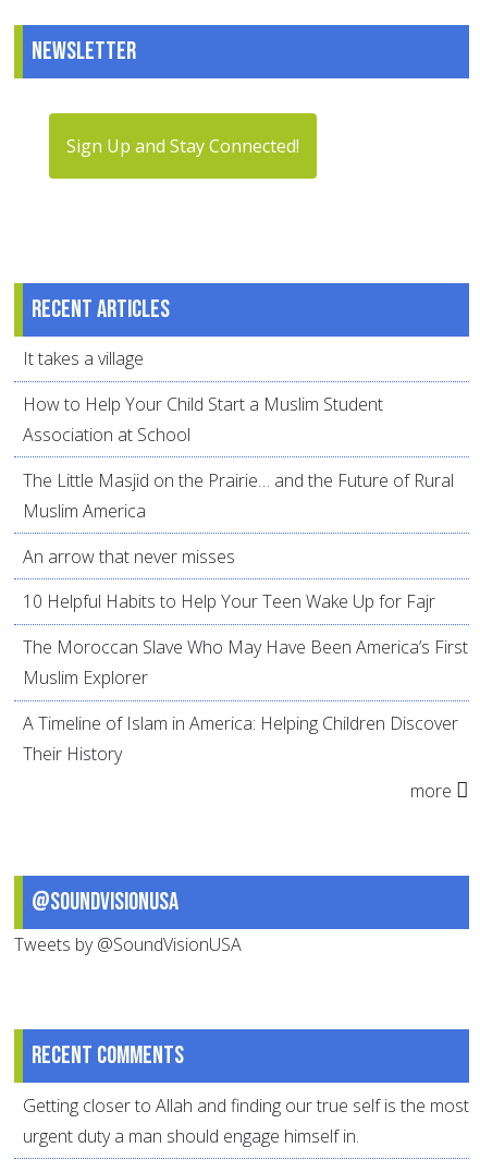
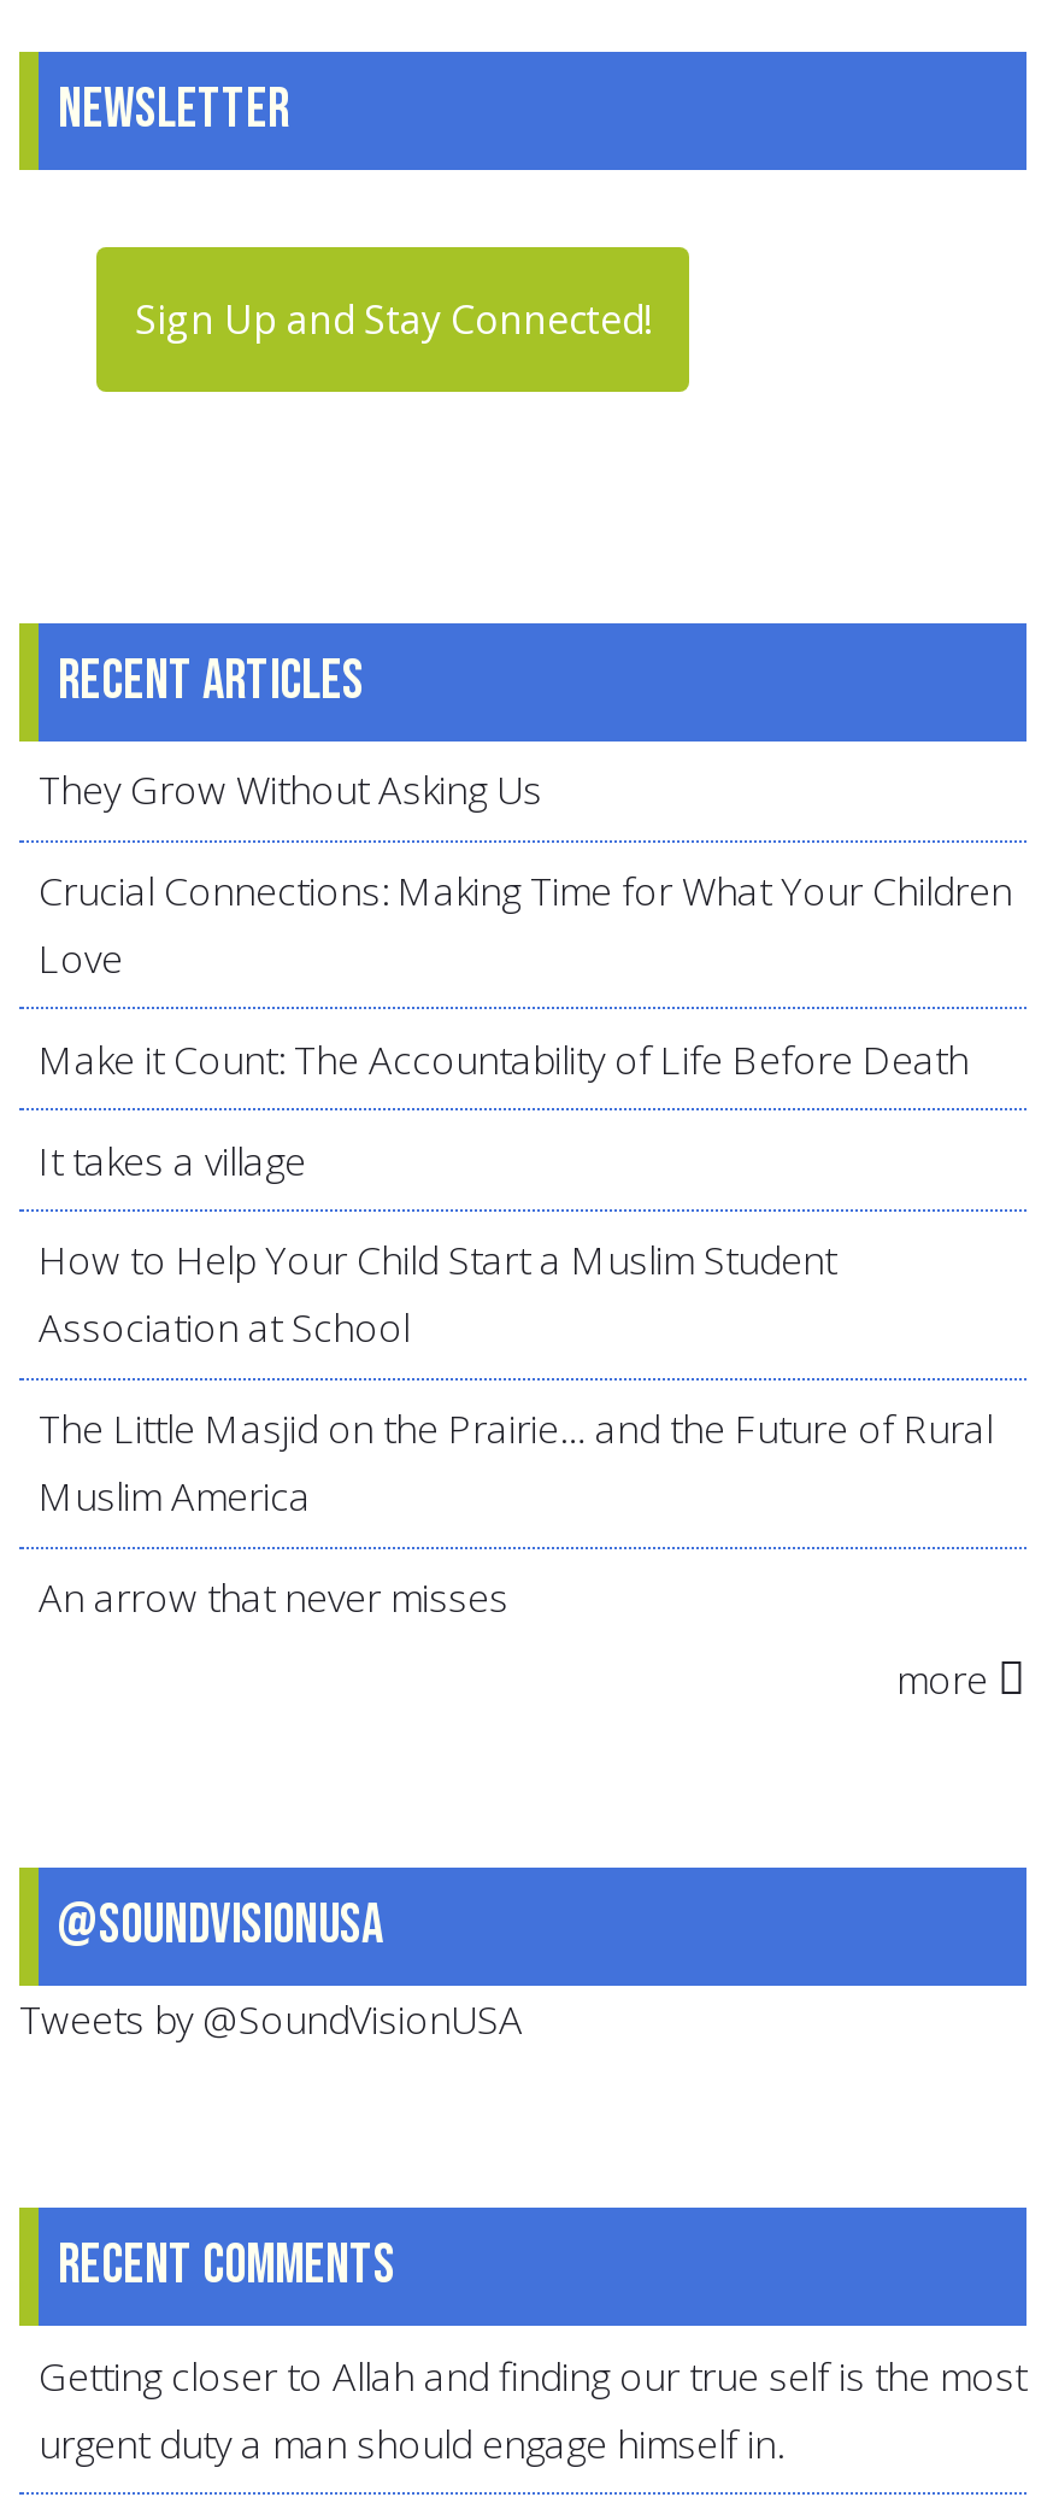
none -> [39,764,1012,1086] They Grow Without Asking Us | Crucial Connections: Making Time for What Your Children | Love | Make it Count: The Accountability of Life Before Death
moved [23,347,454,568] -> [39,1134,993,1624]: It takes a village | How to Help Your Child Start a Muslim Student | Association at School | The Little Masjid on the Prairie… and the Future of Rural | Muslim America | An arrow that never misses
[23,590,468,766] 10 Helpful Habits to Help Your Teen Wake Up for Fajr | The Moroccan Slave Who May Have Been America’s First | Muslim Explorer | A Timeline of Islam in America: Helping Children Discover | Their History -> none

